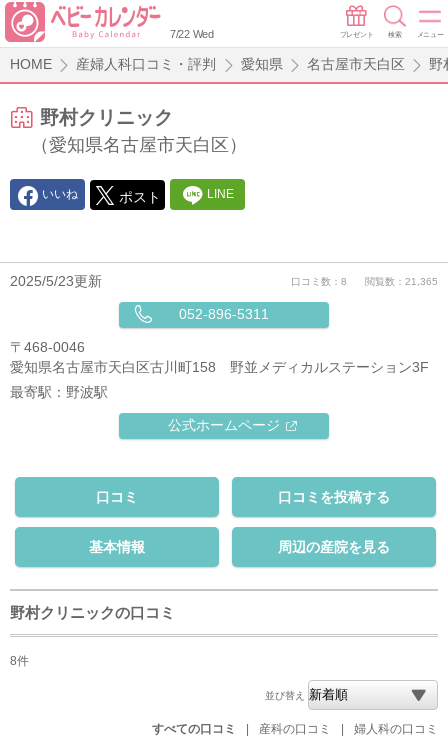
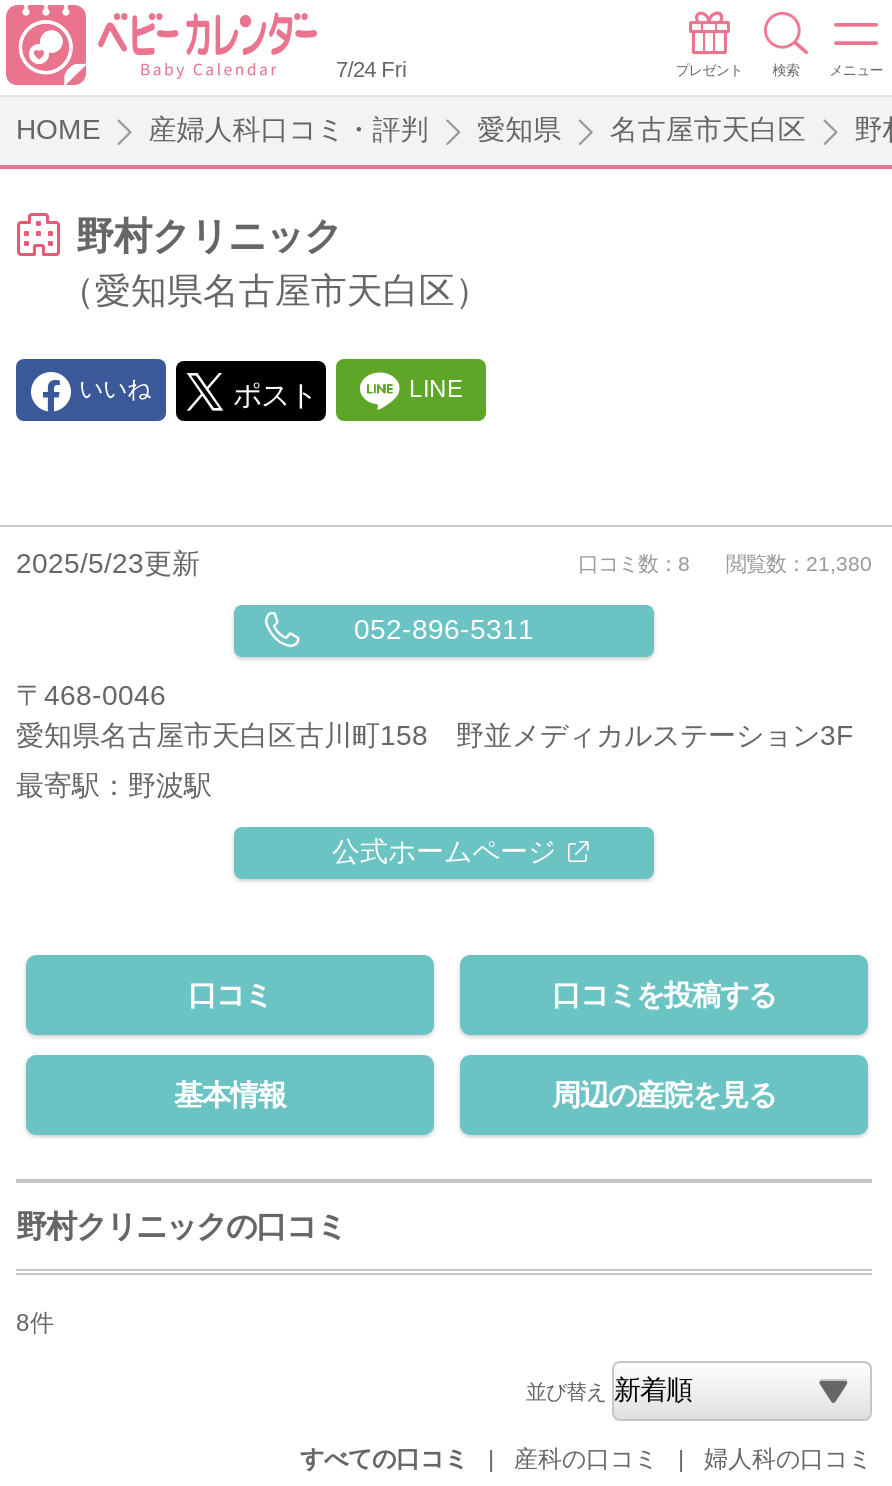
[170,28,214,40] 7/22 Wed -> [336,57,406,81] 7/24 Fri
[291,276,438,287] 口コミ数：8 閲覧数：21,365 -> [578,553,872,575] 口コミ数：8 閲覧数：21,380

